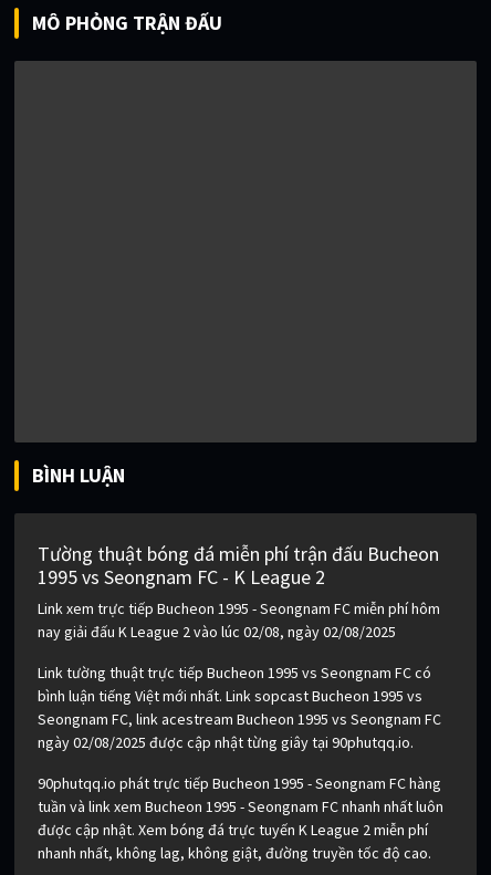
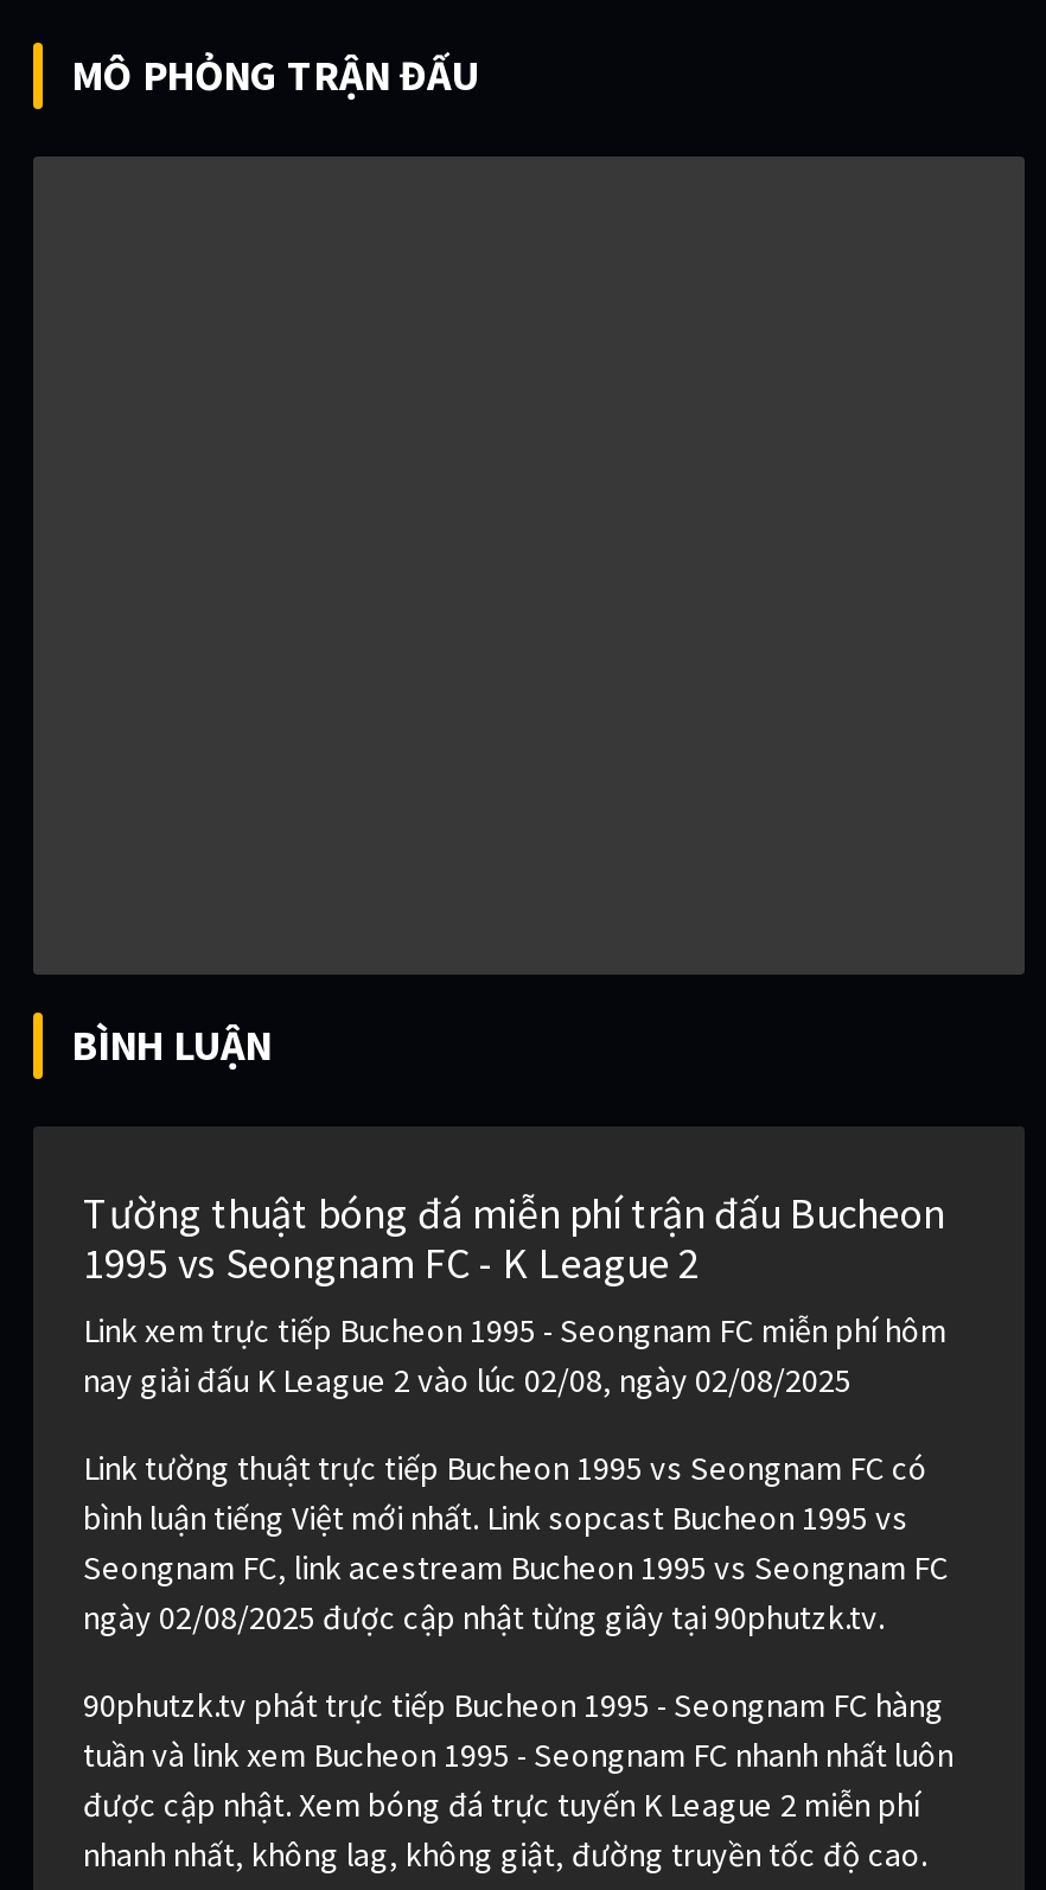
[38,733,414,753] ngày 02/08/2025 được cập nhật từng giây tại 90phutqq.io. -> [83,1597,885,1640] ngày 02/08/2025 được cập nhật từng giây tại 90phutzk.tv.
[38,774,441,794] 90phutqq.io phát trực tiếp Bucheon 1995 - Seongnam FC hàng -> [83,1685,944,1727] 90phutzk.tv phát trực tiếp Bucheon 1995 - Seongnam FC hàng

